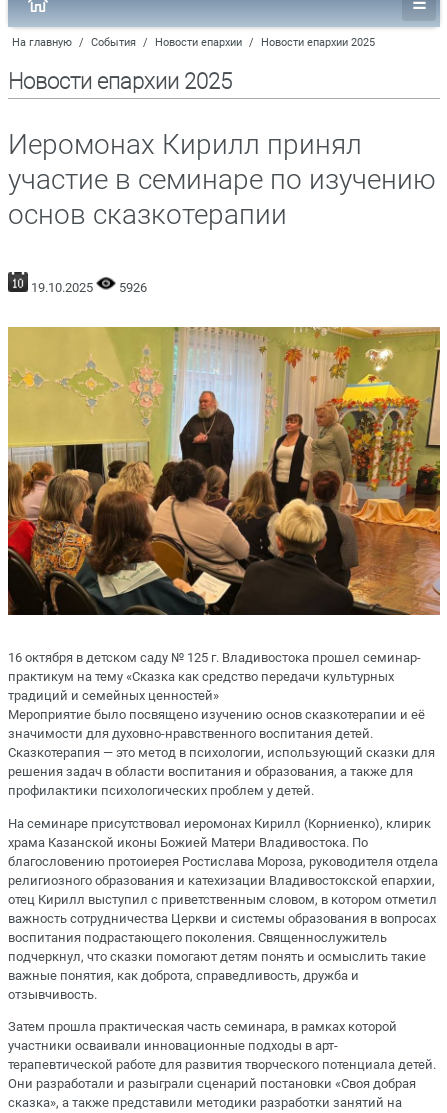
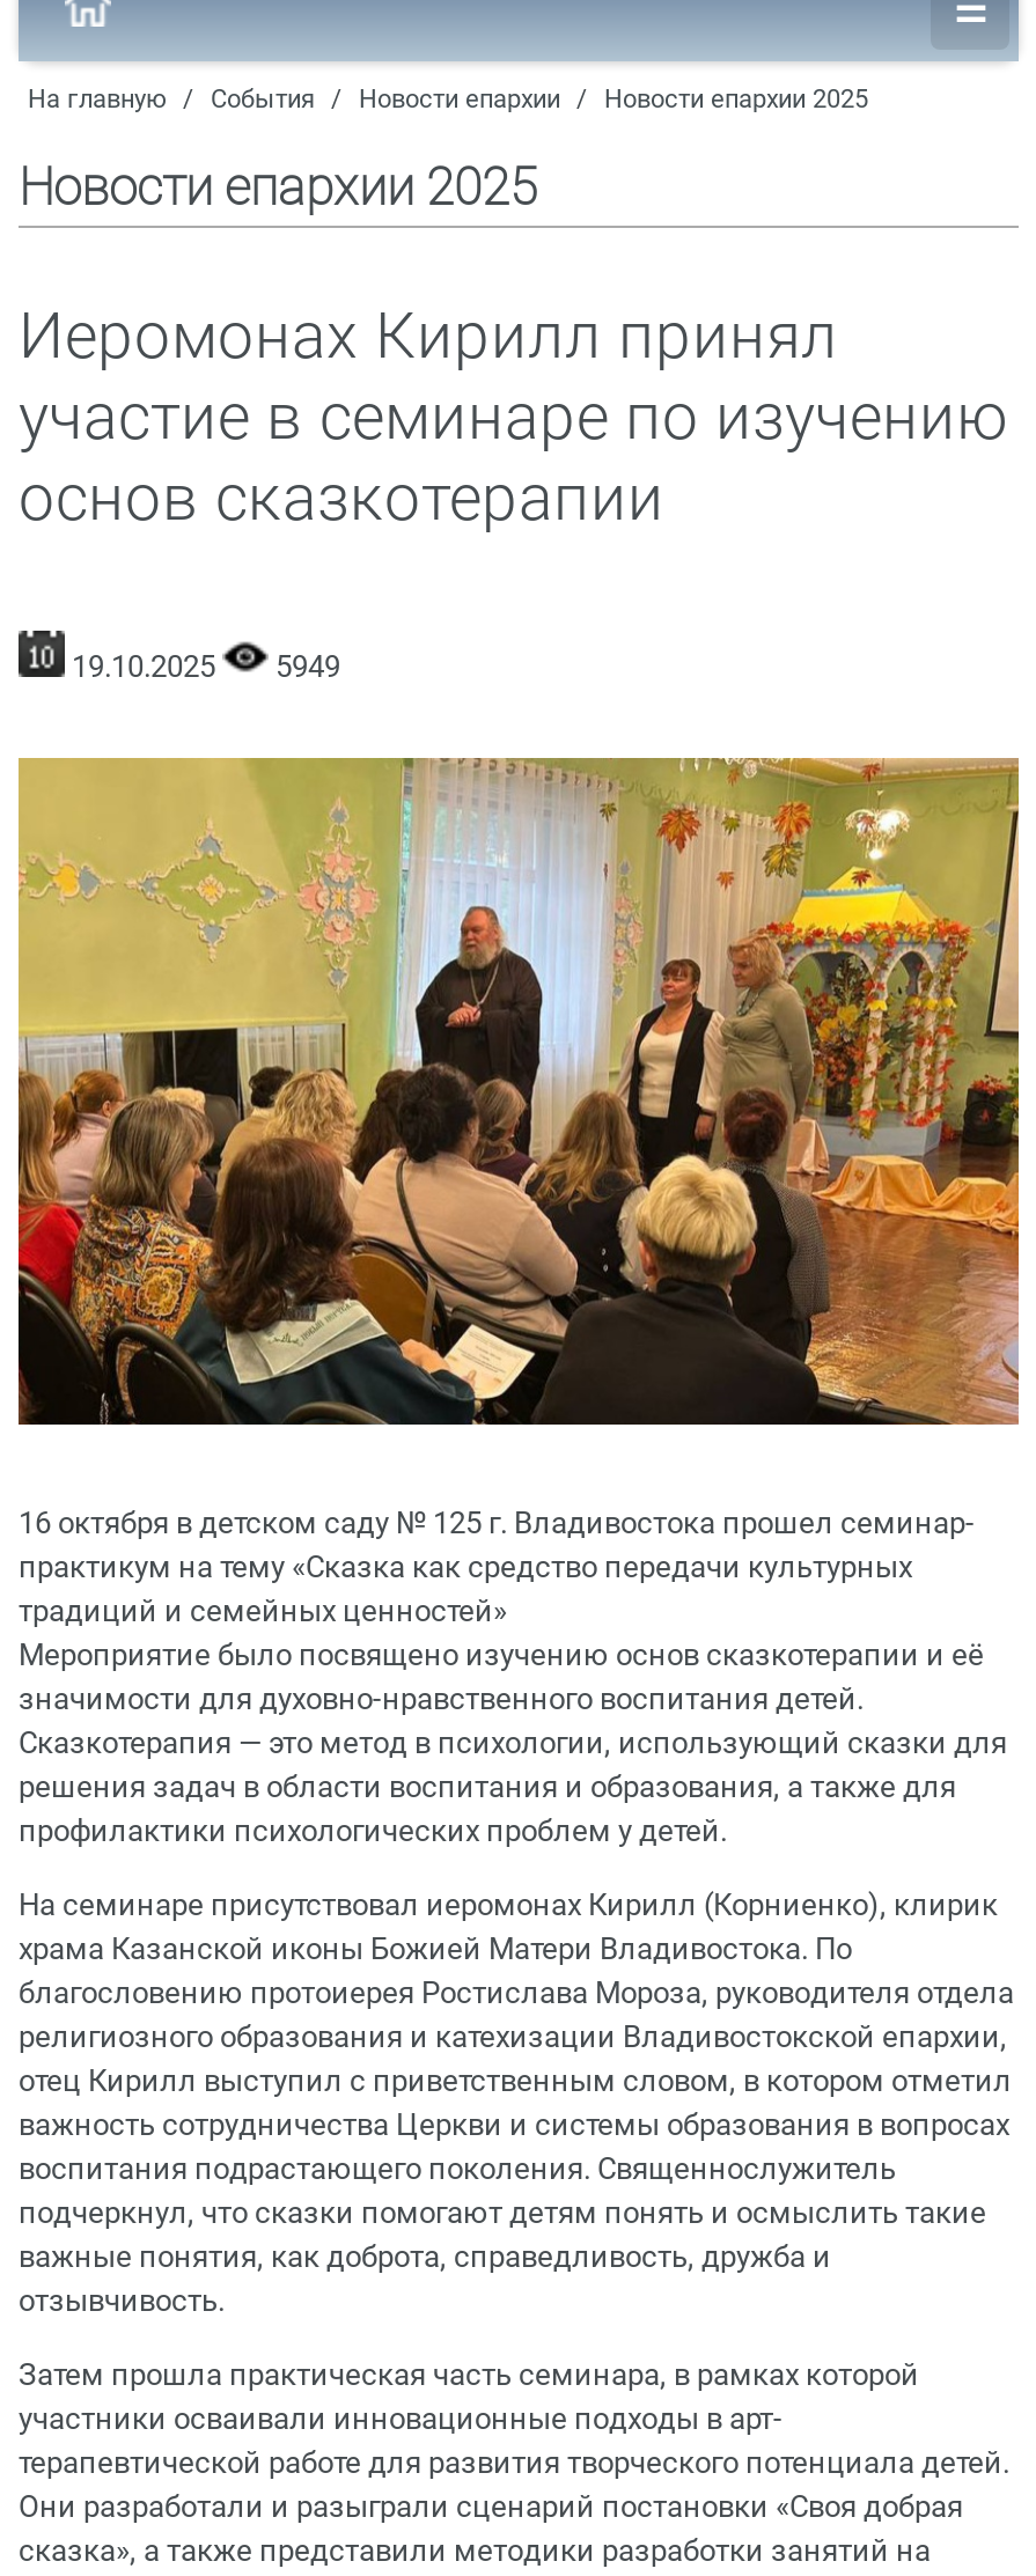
[28,280,147,295] 19.10.2025 5926 -> [65,648,340,683] 19.10.2025 5949

